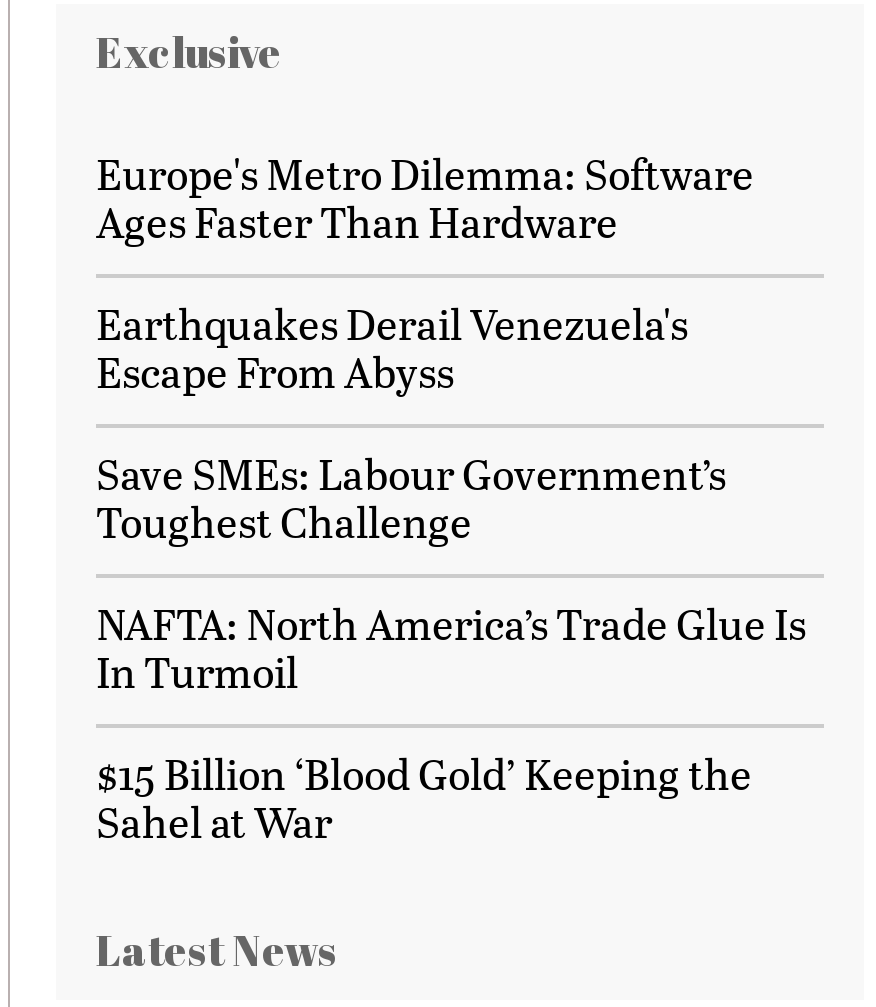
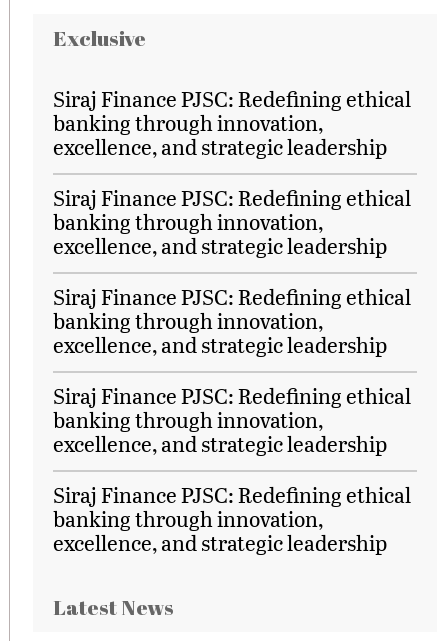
[96,144,754,250] Europe's Metro Dilemma: Software | Ages Faster Than Hardware -> [53,84,411,161] Siraj Finance PJSC: Redefining ethical | banking through innovation, | excellence, and strategic leadership
[96,294,688,400] Earthquakes Derail Venezuela's | Escape From Abyss -> [53,183,411,260] Siraj Finance PJSC: Redefining ethical | banking through innovation, | excellence, and strategic leadership
[96,444,726,550] Save SMEs: Labour Government’s | Toughest Challenge -> [53,282,411,359] Siraj Finance PJSC: Redefining ethical | banking through innovation, | excellence, and strategic leadership
[96,594,806,700] NAFTA: North America’s Trade Glue Is | In Turmoil -> [53,381,411,458] Siraj Finance PJSC: Redefining ethical | banking through innovation, | excellence, and strategic leadership
[96,744,752,850] $15 Billion ‘Blood Gold’ Keeping the | Sahel at War -> [53,480,411,557] Siraj Finance PJSC: Redefining ethical | banking through innovation, | excellence, and strategic leadership

